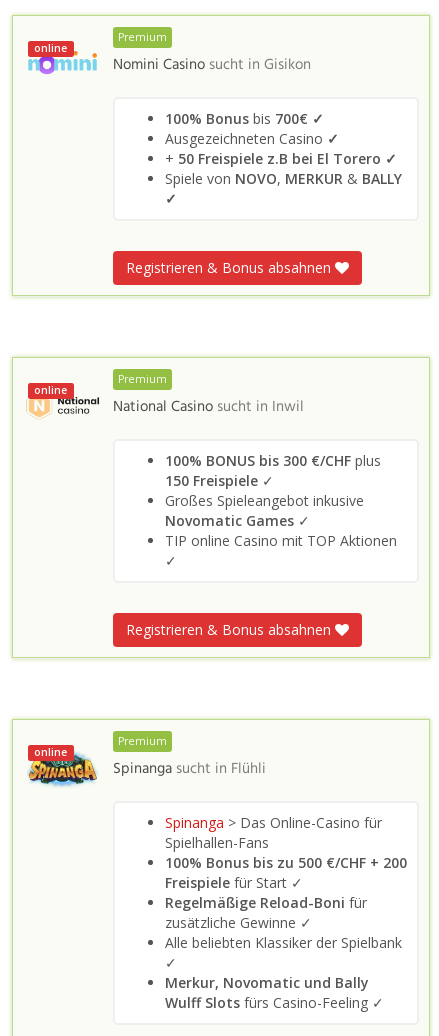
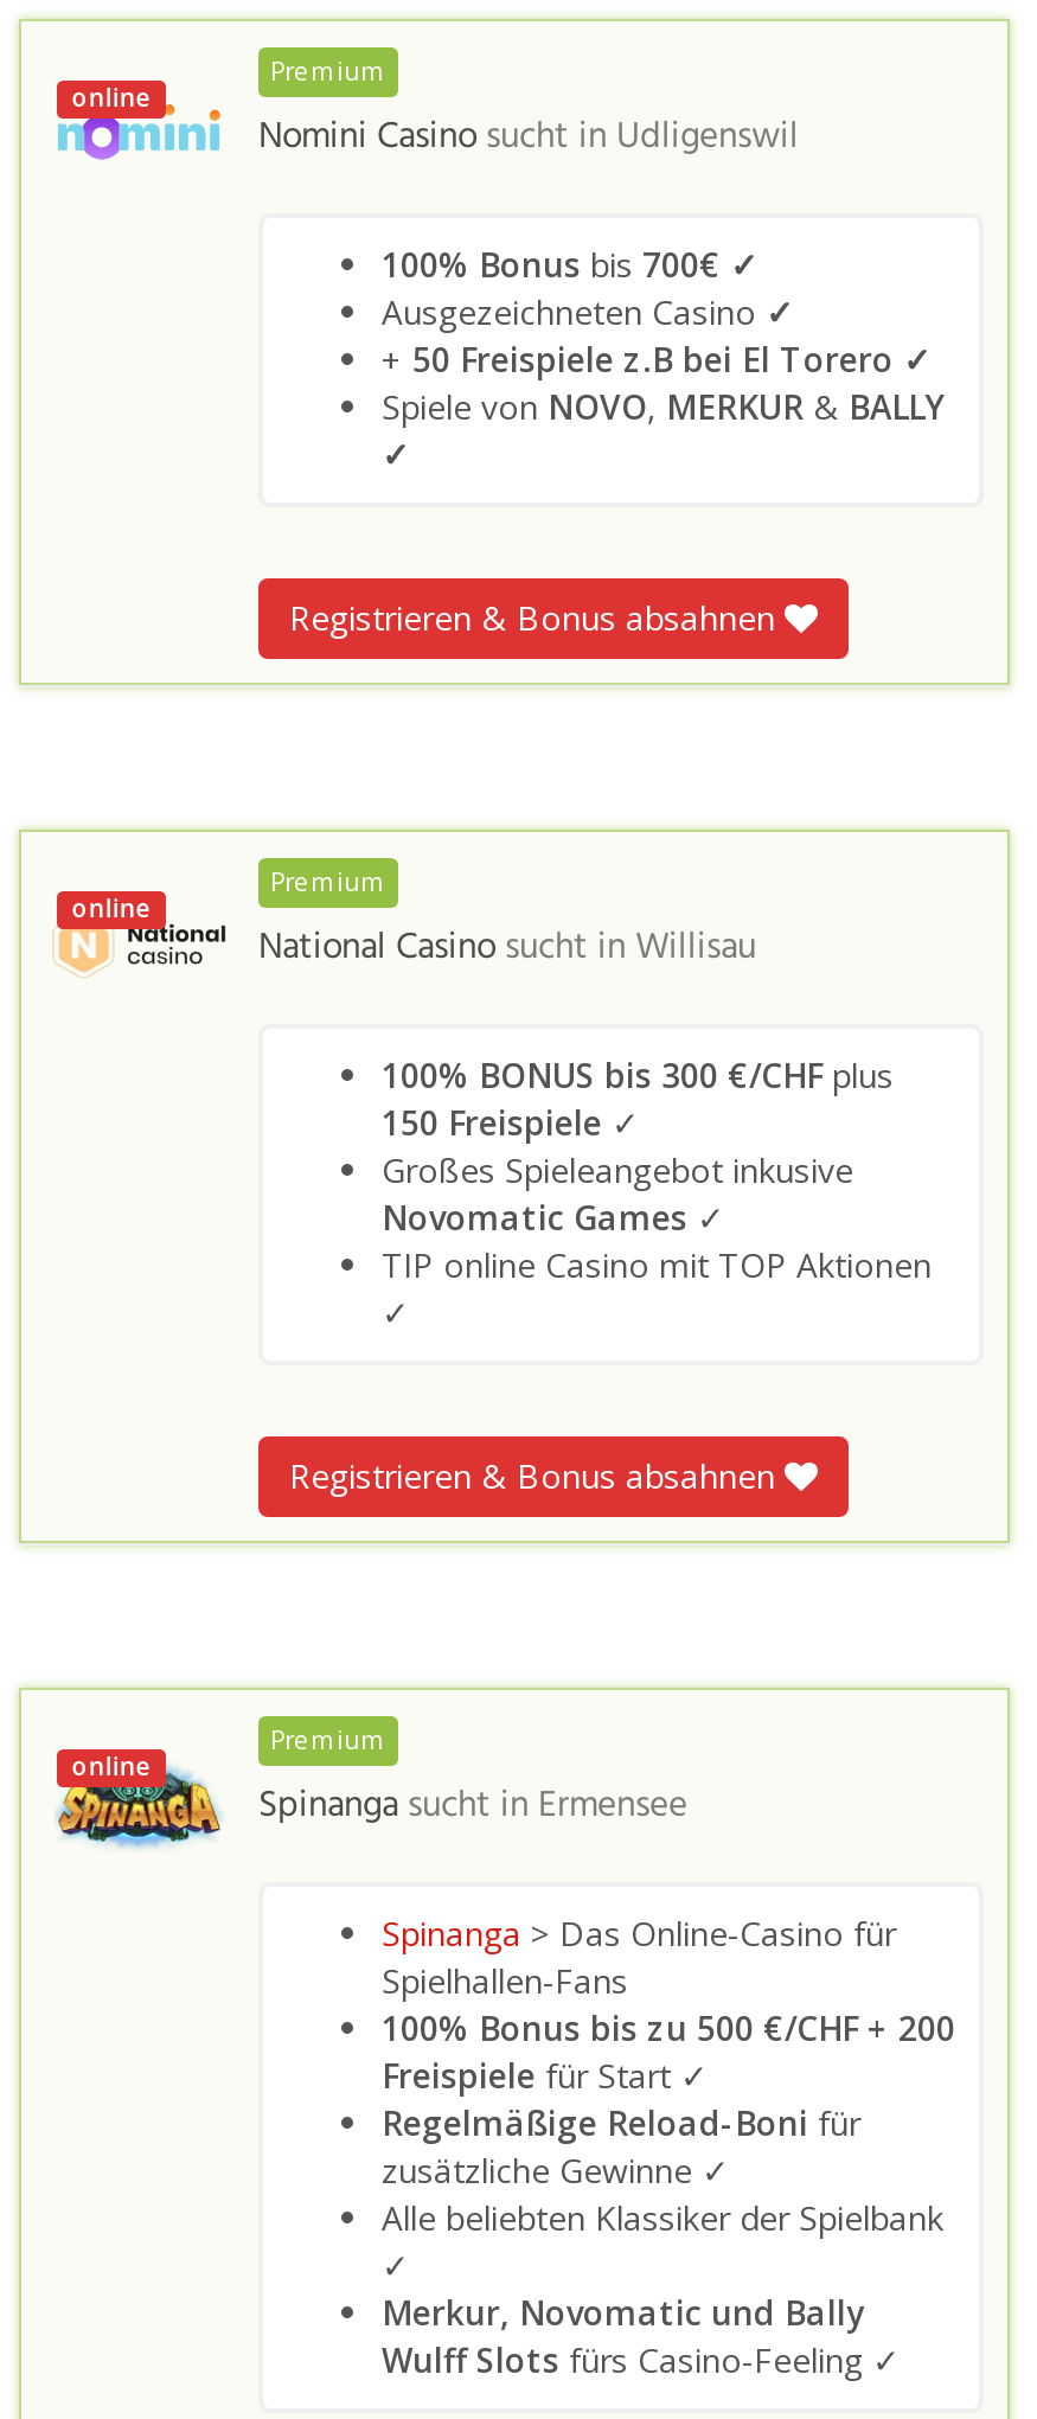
[113,53,311,77] Nomini Casino sucht in Gisikon -> [258,110,799,167] Nomini Casino sucht in Udligenswil
[113,395,304,419] National Casino sucht in Inwil -> [258,920,756,977] National Casino sucht in Willisau
[113,757,266,781] Spinanga sucht in Flühli -> [258,1779,687,1835] Spinanga sucht in Ermensee

